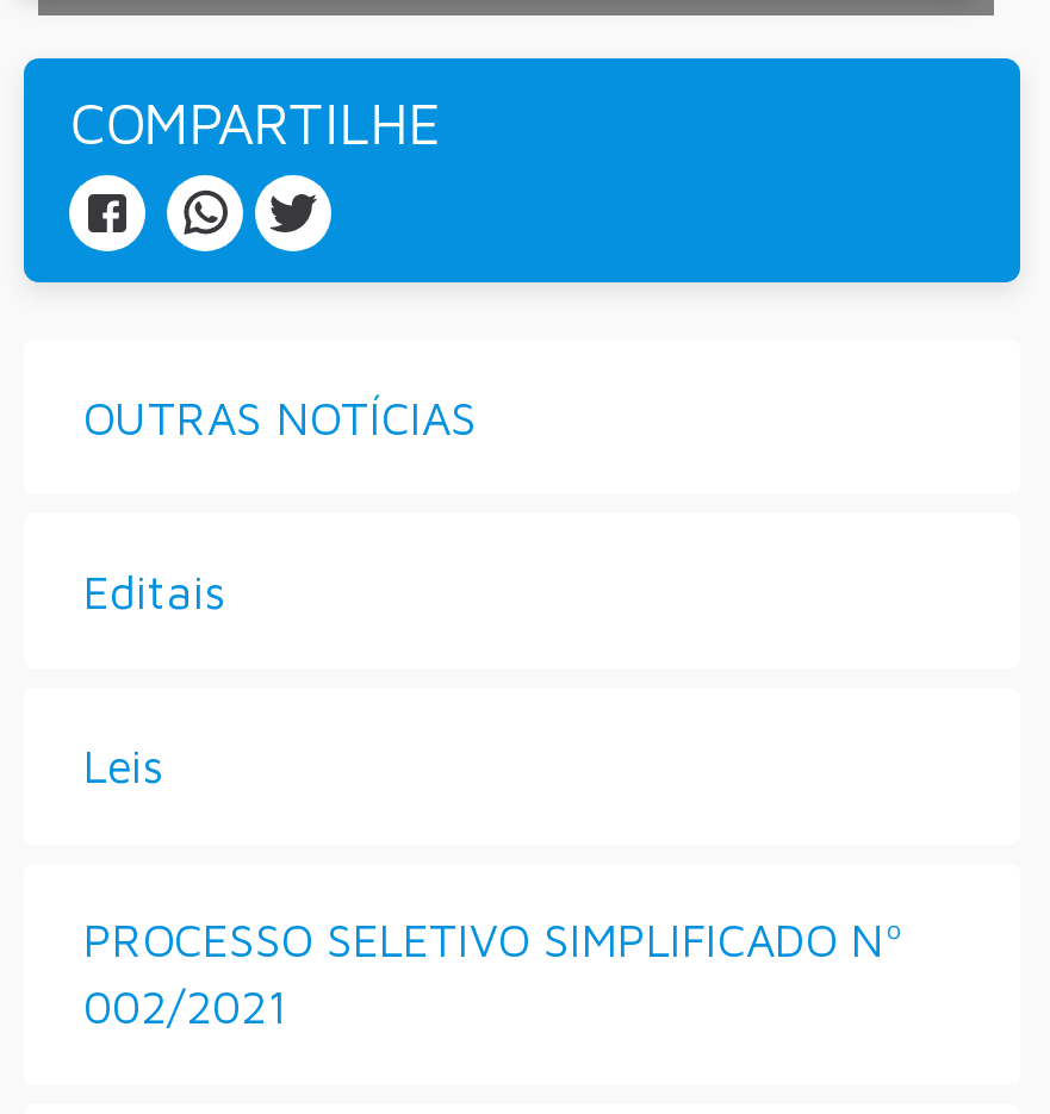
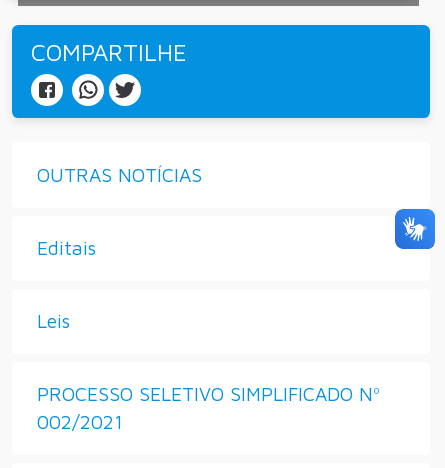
none -> [394,208,436,250] [image]

